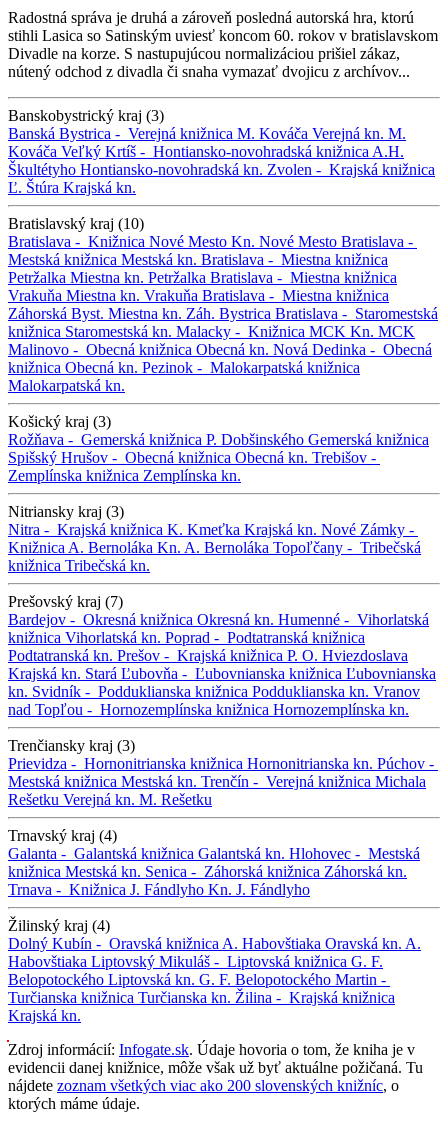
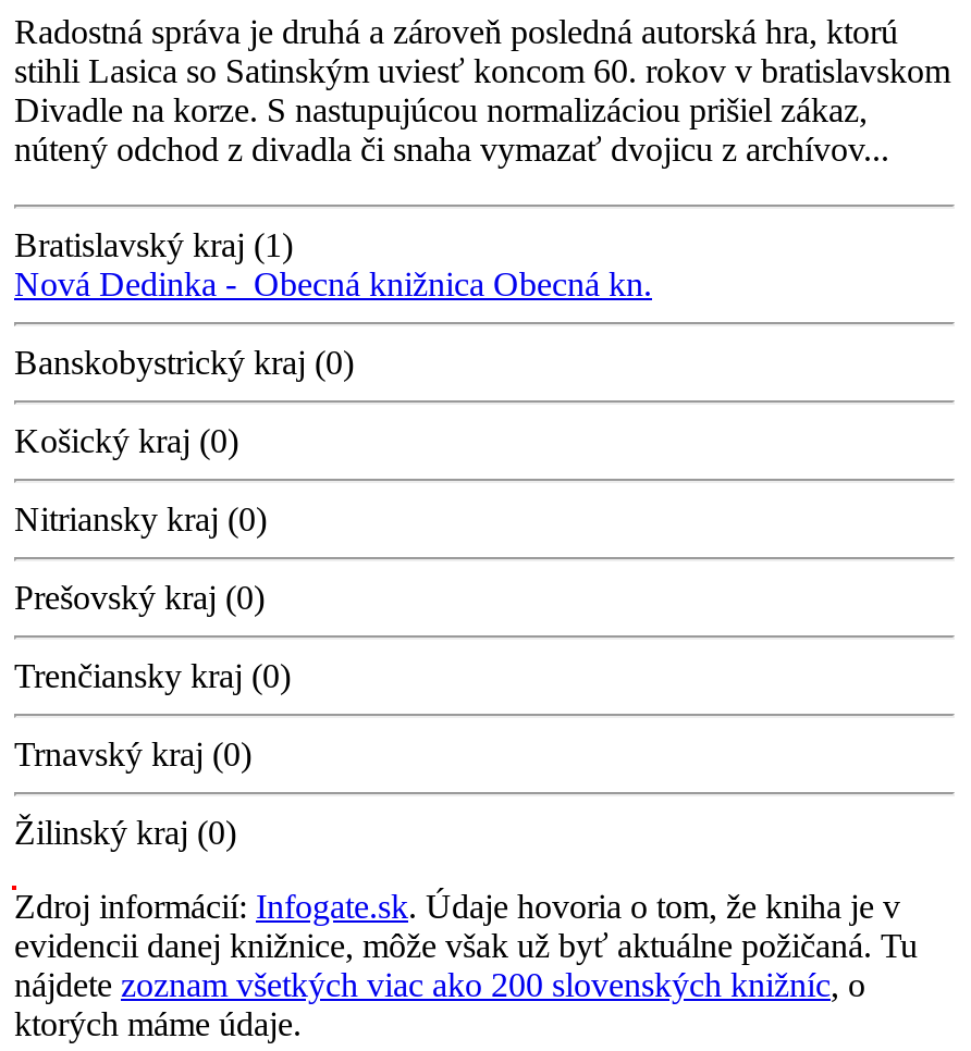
[8,107,435,196] Banskobystrický kraj (3) | Banská Bystrica - Verejná knižnica M. Kováča Verejná kn. M. | Kováča Veľký Krtíš - Hontiansko-novohradská knižnica A.H. | Škultétyho Hontiansko-novohradská kn. Zvolen - Krajská knižnica | Ľ. Štúra Krajská kn. -> [14,226,652,302] Bratislavský kraj (1) | Nová Dedinka - Obecná knižnica Obecná kn.
[8,215,438,394] Bratislavský kraj (10) | Bratislava - Knižnica Nové Mesto Kn. Nové Mesto Bratislava - | Mestská knižnica Mestská kn. Bratislava - Miestna knižnica | Petržalka Miestna kn. Petržalka Bratislava - Miestna knižnica | Vrakuňa Miestna kn. Vrakuňa Bratislava - Miestna knižnica | Záhorská Byst. Miestna kn. Záh. Bystrica Bratislava - Staromestská | knižnica Staromestská kn. Malacky - Knižnica MCK Kn. MCK | Malinovo - Obecná knižnica Obecná kn. Nová Dedinka - Obecná | knižnica Obecná kn. Pezinok - Malokarpatská knižnica | Malokarpatská kn. -> [14,344,354,381] Banskobystrický kraj (0)
[8,413,429,484] Košický kraj (3) | Rožňava - Gemerská knižnica P. Dobšinského Gemerská knižnica | Spišský Hrušov - Obecná knižnica Obecná kn. Trebišov - | Zemplínska knižnica Zemplínska kn. -> [14,422,238,459] Košický kraj (0)
[8,503,421,574] Nitriansky kraj (3) | Nitra - Krajská knižnica K. Kmeťka Krajská kn. Nové Zámky - | Knižnica A. Bernoláka Kn. A. Bernoláka Topoľčany - Tribečská | knižnica Tribečská kn. -> [14,500,267,537] Nitriansky kraj (0)
[8,593,436,718] Prešovský kraj (7) | Bardejov - Okresná knižnica Okresná kn. Humenné - Vihorlatská | knižnica Vihorlatská kn. Poprad - Podtatranská knižnica | Podtatranská kn. Prešov - Krajská knižnica P. O. Hviezdoslava | Krajská kn. Stará Ľubovňa - Ľubovnianska knižnica Ľubovnianska | kn. Svidník - Podduklianska knižnica Podduklianska kn. Vranov | nad Topľou - Hornozemplínska knižnica Hornozemplínska kn. -> [14,579,265,616] Prešovský kraj (0)
[8,737,438,808] Trenčiansky kraj (3) | Prievidza - Hornonitrianska knižnica Hornonitrianska kn. Púchov - | Mestská knižnica Mestská kn. Trenčín - Verejná knižnica Michala | Rešetku Verejná kn. M. Rešetku -> [14,657,291,694] Trenčiansky kraj (0)
[8,827,420,898] Trnavský kraj (4) | Galanta - Galantská knižnica Galantská kn. Hlohovec - Mestská | knižnica Mestská kn. Senica - Záhorská knižnica Záhorská kn. | Trnava - Knižnica J. Fándlyho Kn. J. Fándlyho -> [14,735,251,772] Trnavský kraj (0)
[8,917,421,1024] Žilinský kraj (4) | Dolný Kubín - Oravská knižnica A. Habovštiaka Oravská kn. A. | Habovštiaka Liptovský Mikuláš - Liptovská knižnica G. F. | Belopotockého Liptovská kn. G. F. Belopotockého Martin - | Turčianska knižnica Turčianska kn. Žilina - Krajská knižnica | Krajská kn. -> [14,814,236,851] Žilinský kraj (0)

